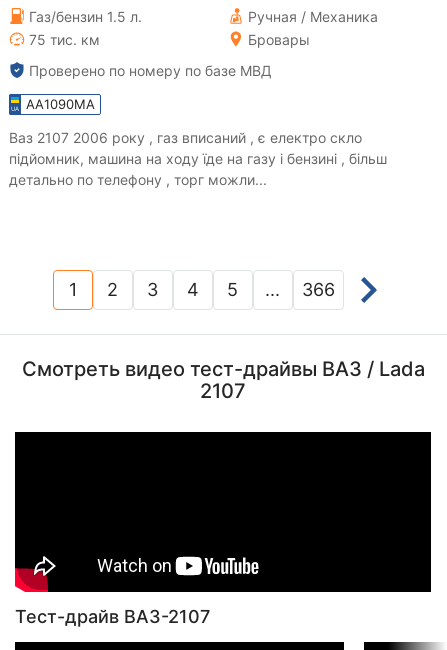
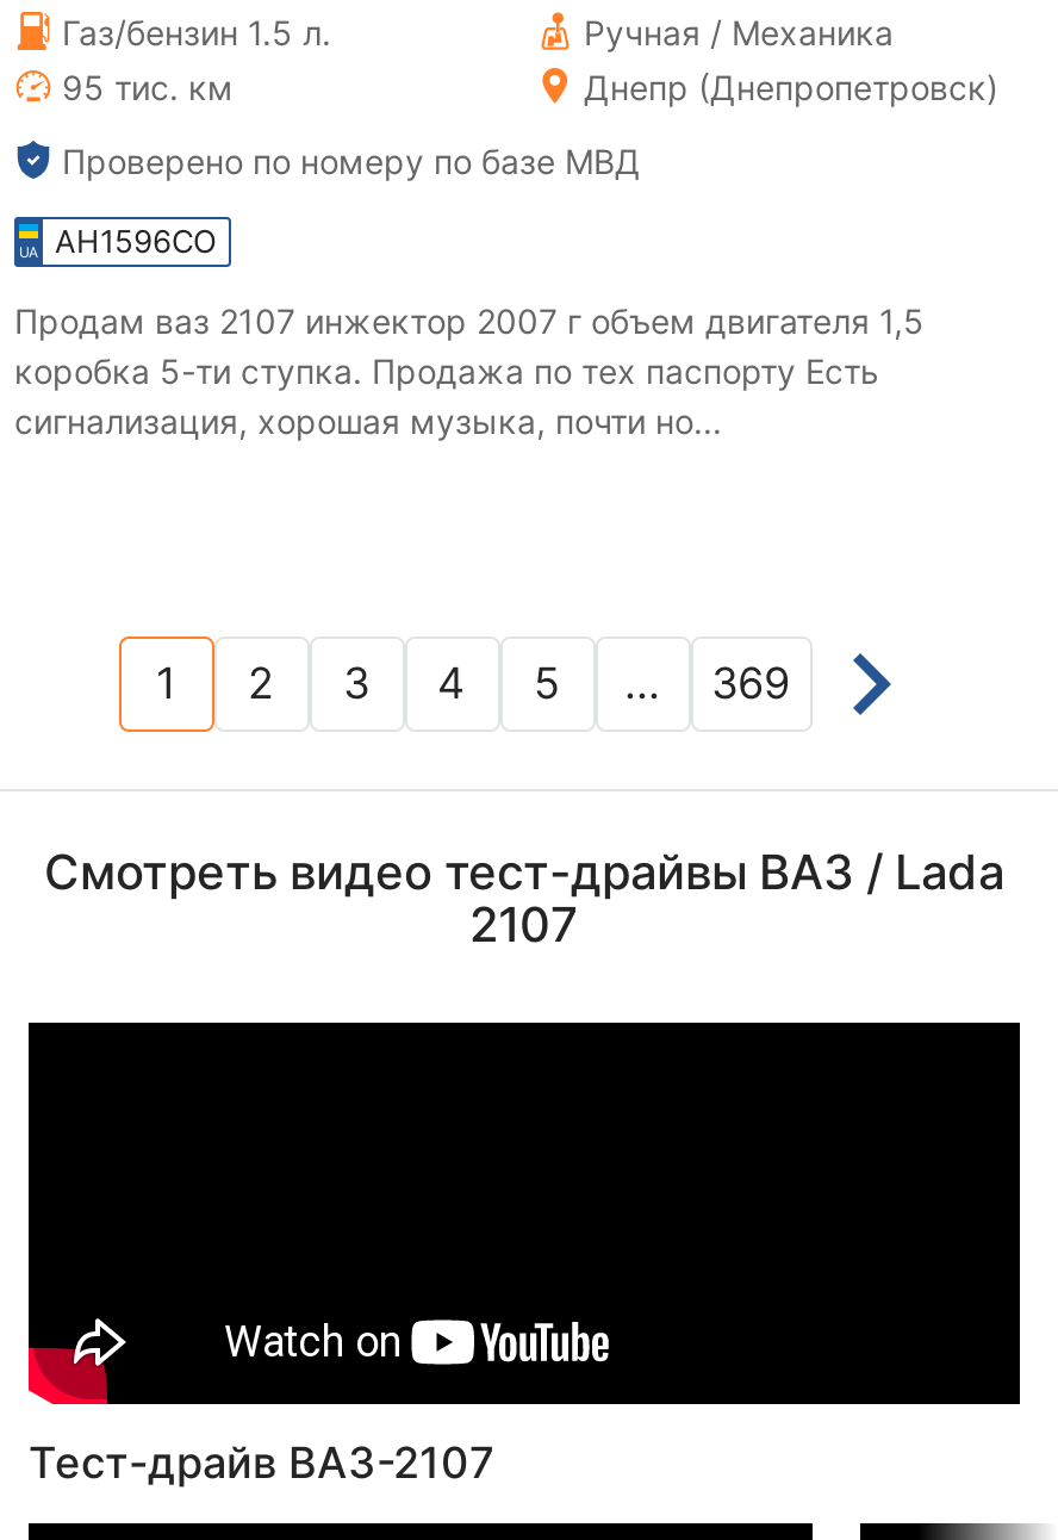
[29,31,310,48] 75 тис. км | Бровары -> [62,66,998,106] 95 тис. км | Днепр (Днепропетровск)
[26,96,95,112] AA1090MA -> [55,221,217,259] AH1596CO
[9,129,387,188] Ваз 2107 2006 року , газ вписаний , є електро скло | підйомник, машина на ходу їде на газу і бензині , більш | детально по телефону , торг можли... -> [14,299,925,440] Продам ваз 2107 инжектор 2007 г объем двигателя 1,5 | коробка 5-ти ступка. Продажа по тех паспорту Есть | сигнализация, хорошая музыка, почти но...
[301,279,334,300] 366 -> [711,657,790,707] 369

